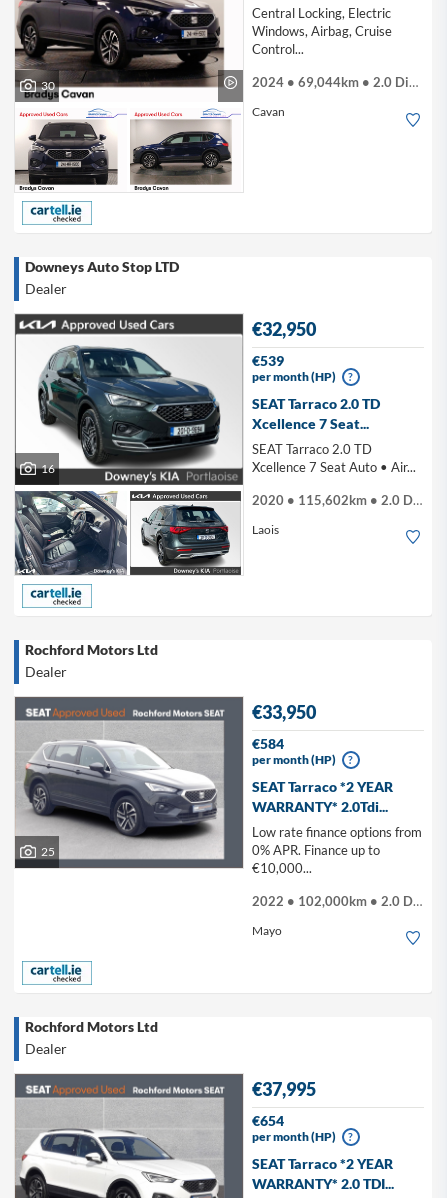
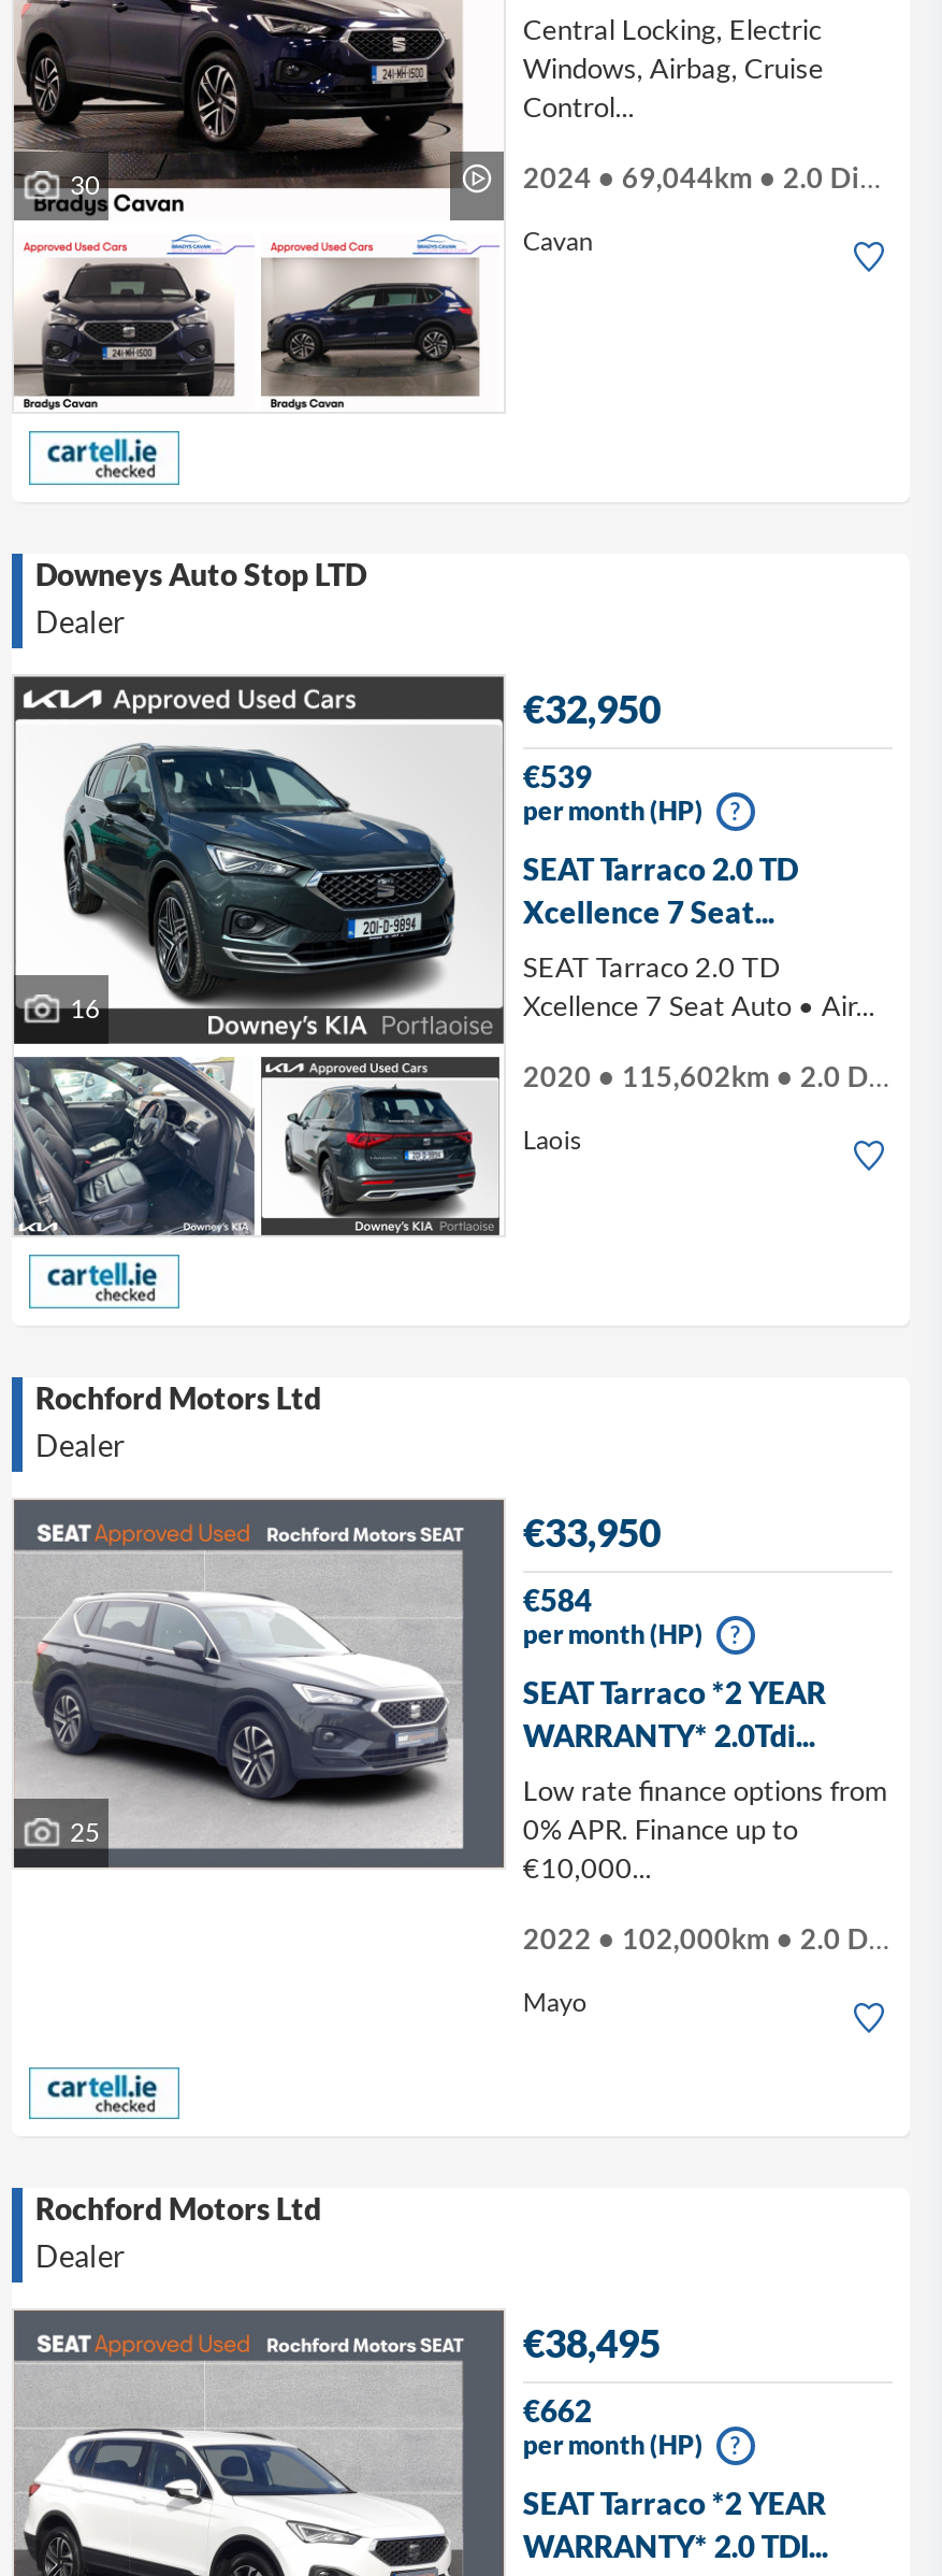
[252,1078,316,1100] €37,995 -> [523,2319,660,2366] €38,495
[252,1112,284,1129] €654 -> [523,2392,592,2428] €662

